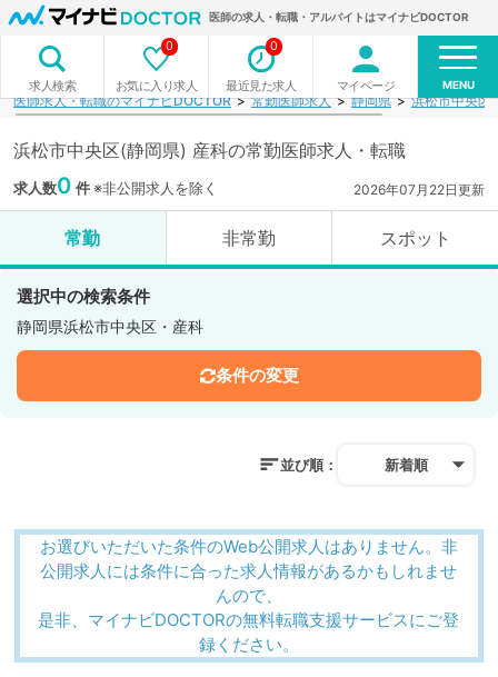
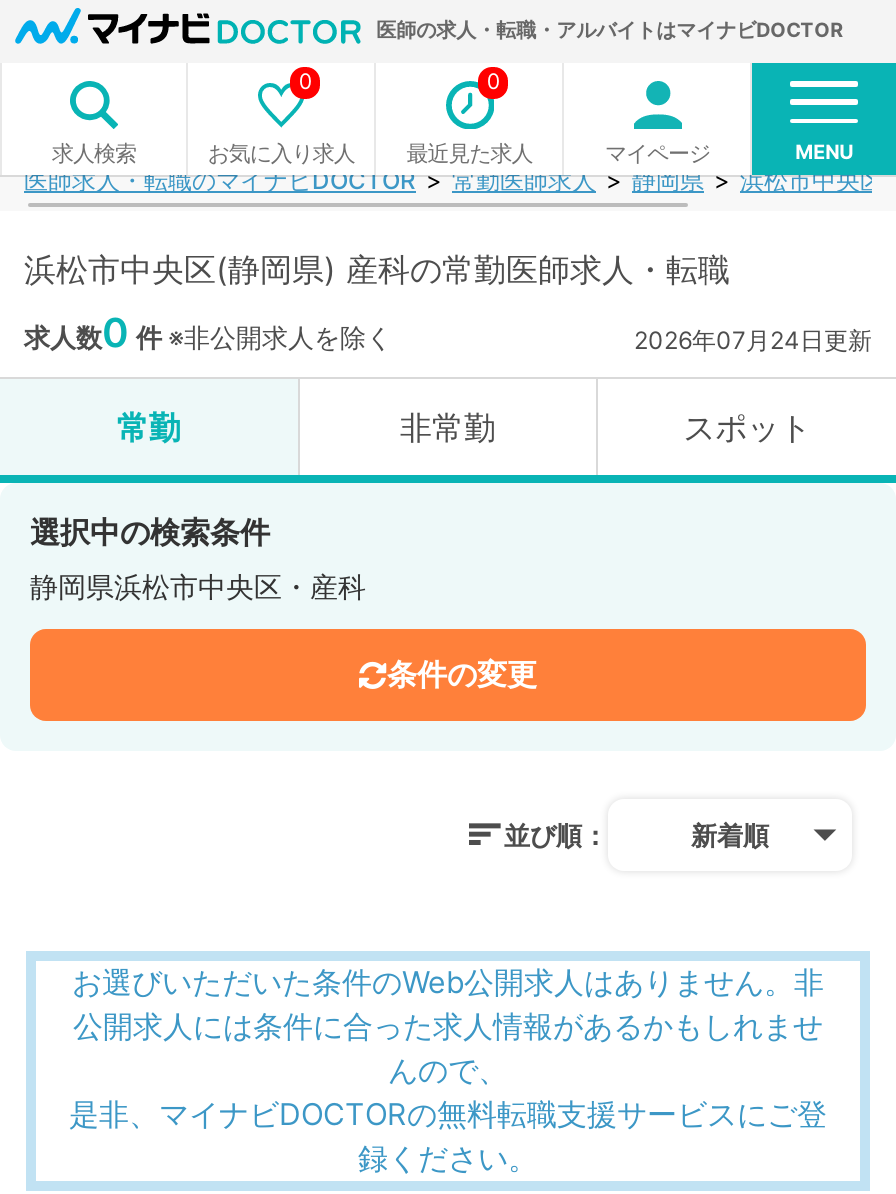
[353,181,485,198] 2026年07月22日更新 -> [634,325,872,355] 2026年07月24日更新

